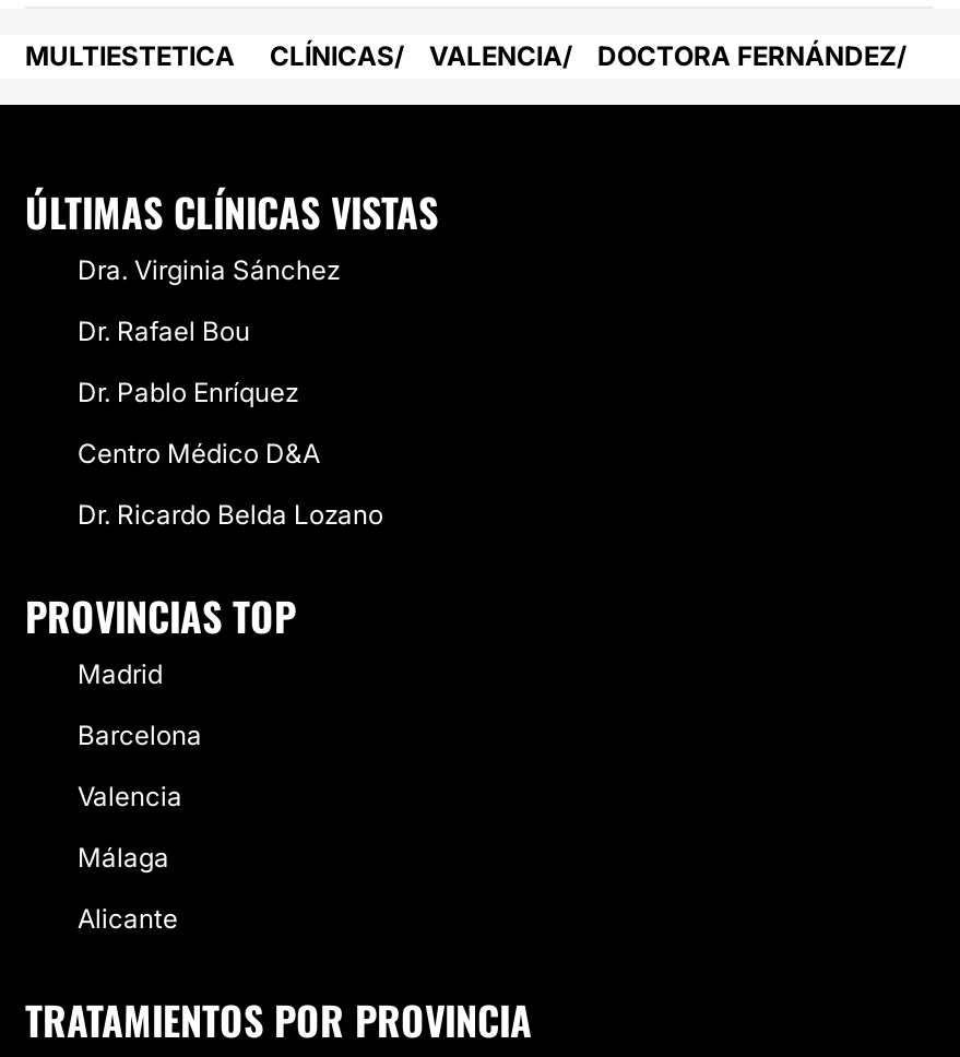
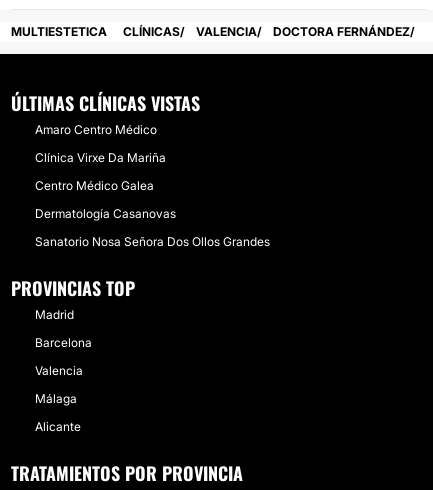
[78,253,340,286] Dra. Virginia Sánchez -> [35,122,157,137] Amaro Centro Médico
[78,314,250,347] Dr. Rafael Bou -> [35,150,166,165] Clínica Virxe Da Mariña
[78,376,298,408] Dr. Pablo Enríquez -> [35,178,154,193] Centro Médico Galea
[78,437,320,470] Centro Médico D&A -> [35,206,176,221] Dermatología Casanovas
[78,498,383,531] Dr. Ricardo Belda Lozano -> [35,234,270,249] Sanatorio Nosa Señora Dos Ollos Grandes

